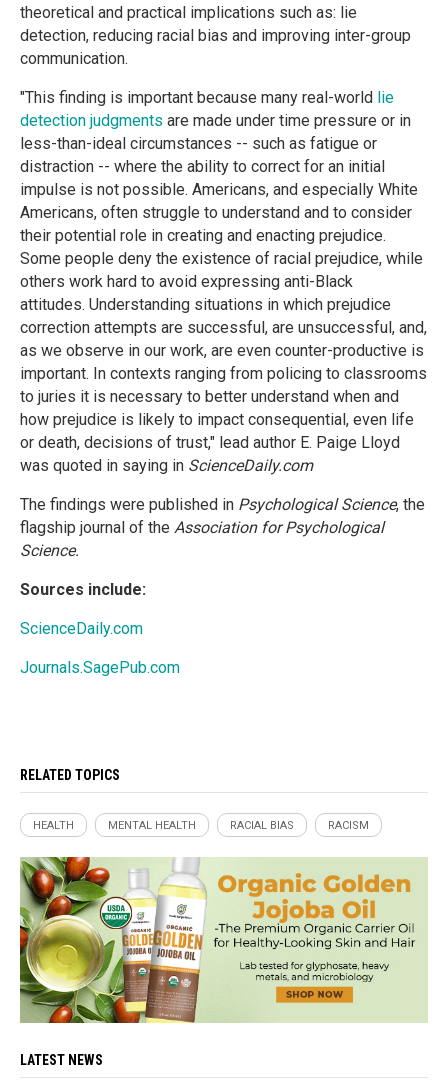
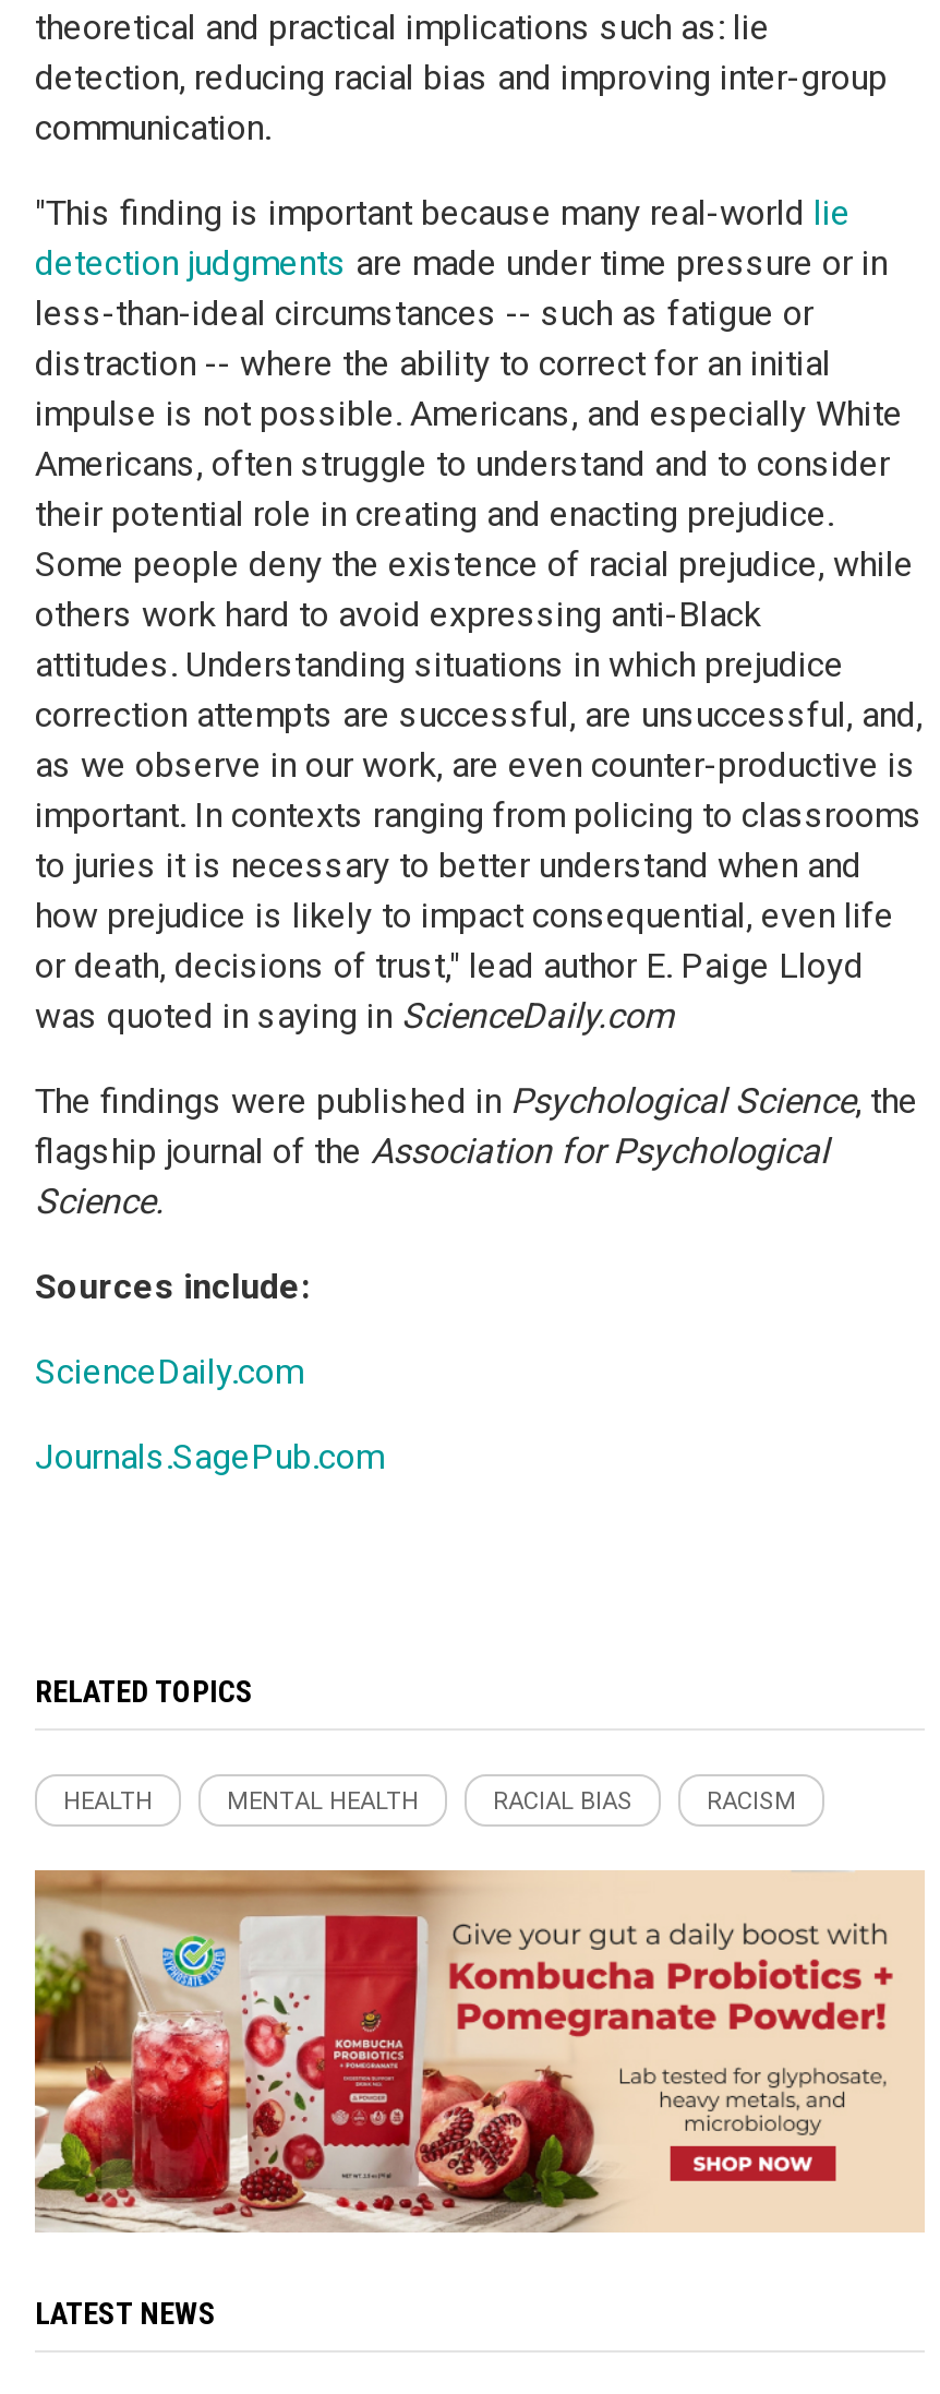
[19,856,426,1024] [image] -> [33,1868,899,2233] [image]

